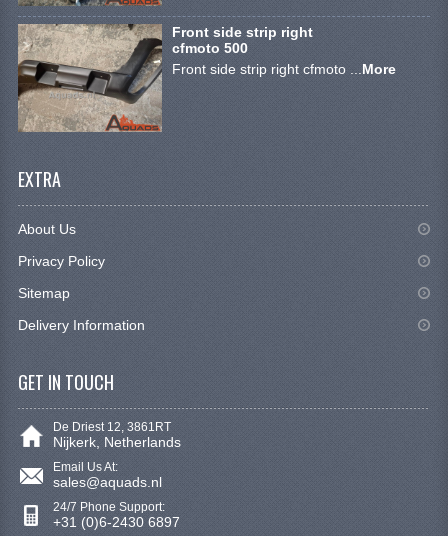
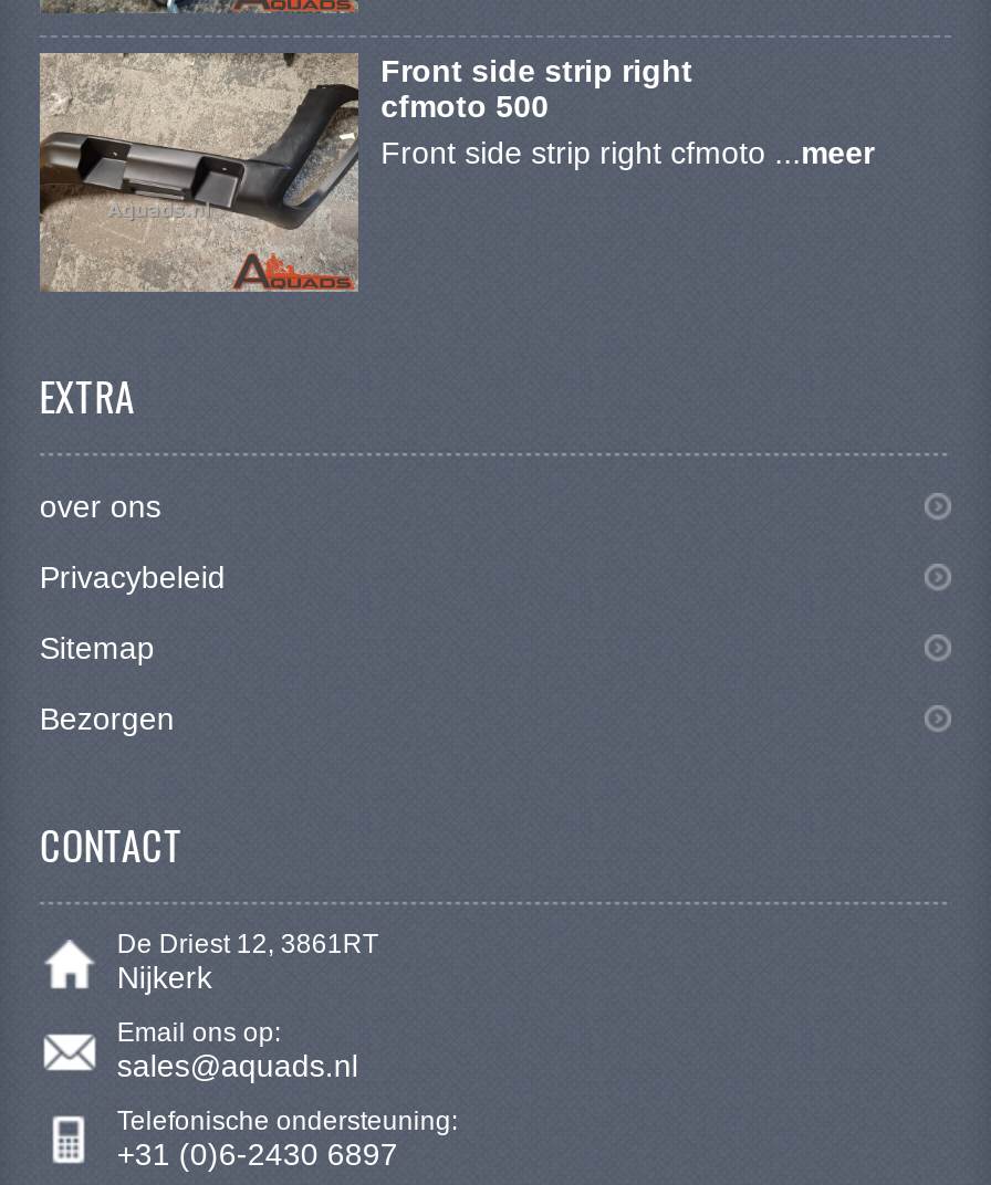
[172,61,396,77] Front side strip right cfmoto ...More -> [381,136,874,171] Front side strip right cfmoto ...meer
[18,221,76,237] About Us -> [40,490,161,525] over ons
[18,253,105,269] Privacy Policy -> [40,560,225,596] Privacybeleid
[18,317,145,333] Delivery Information -> [40,702,175,737] Bezorgen
[18,369,114,395] GET IN TOUCH -> [40,817,183,874] CONTACT
[53,434,181,450] Nijkerk, Netherlands -> [117,961,212,996] Nijkerk
[53,460,118,474] Email Us At: -> [117,1018,281,1049] Email ons op:
[53,500,165,514] 24/7 Phone Support: -> [117,1107,458,1137] Telefonische ondersteuning:

